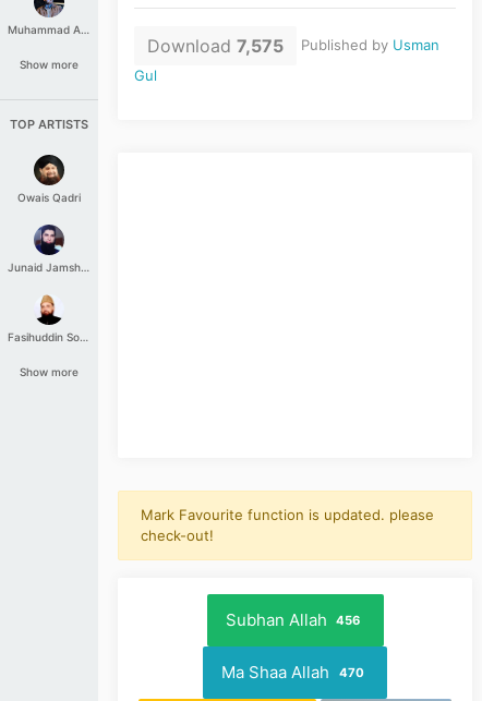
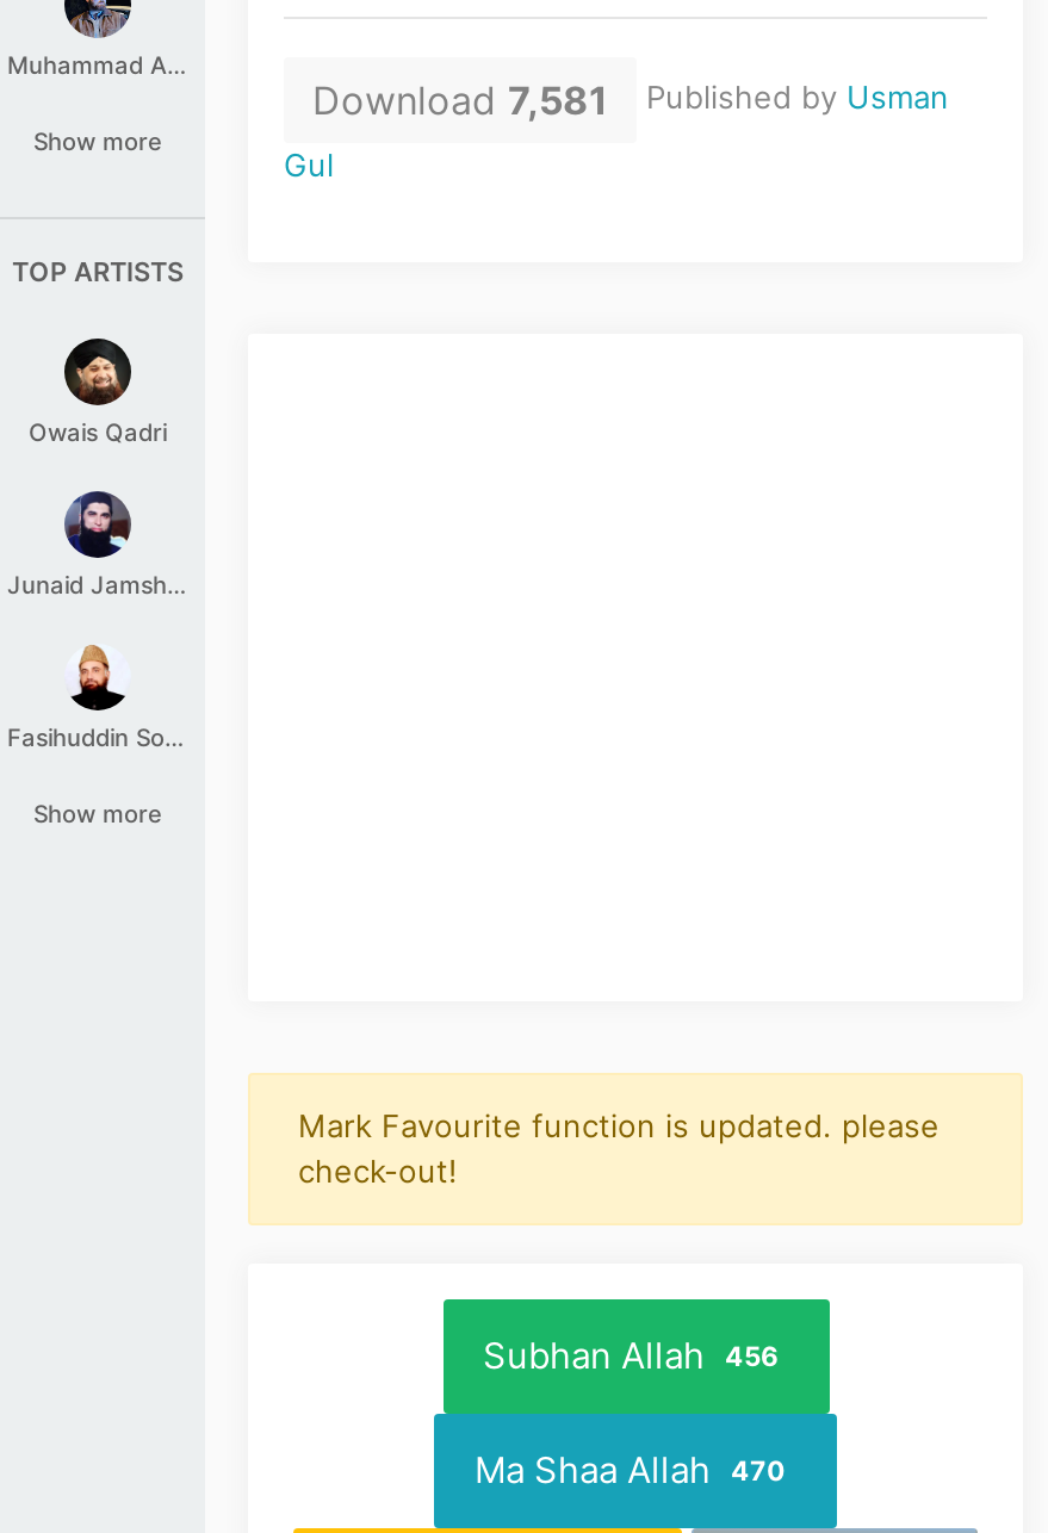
[147,35,439,56] Download 7,575 Published by Usman -> [312,76,949,123] Download 7,581 Published by Usman

